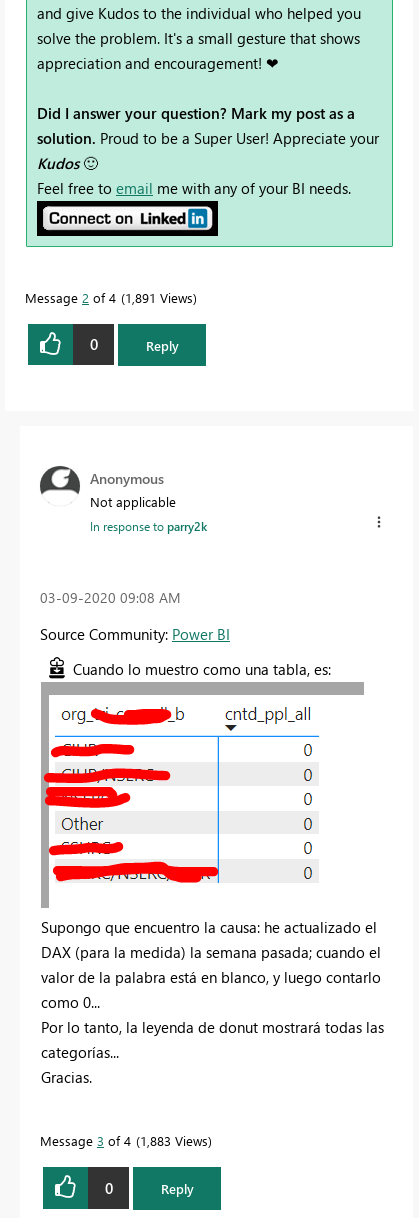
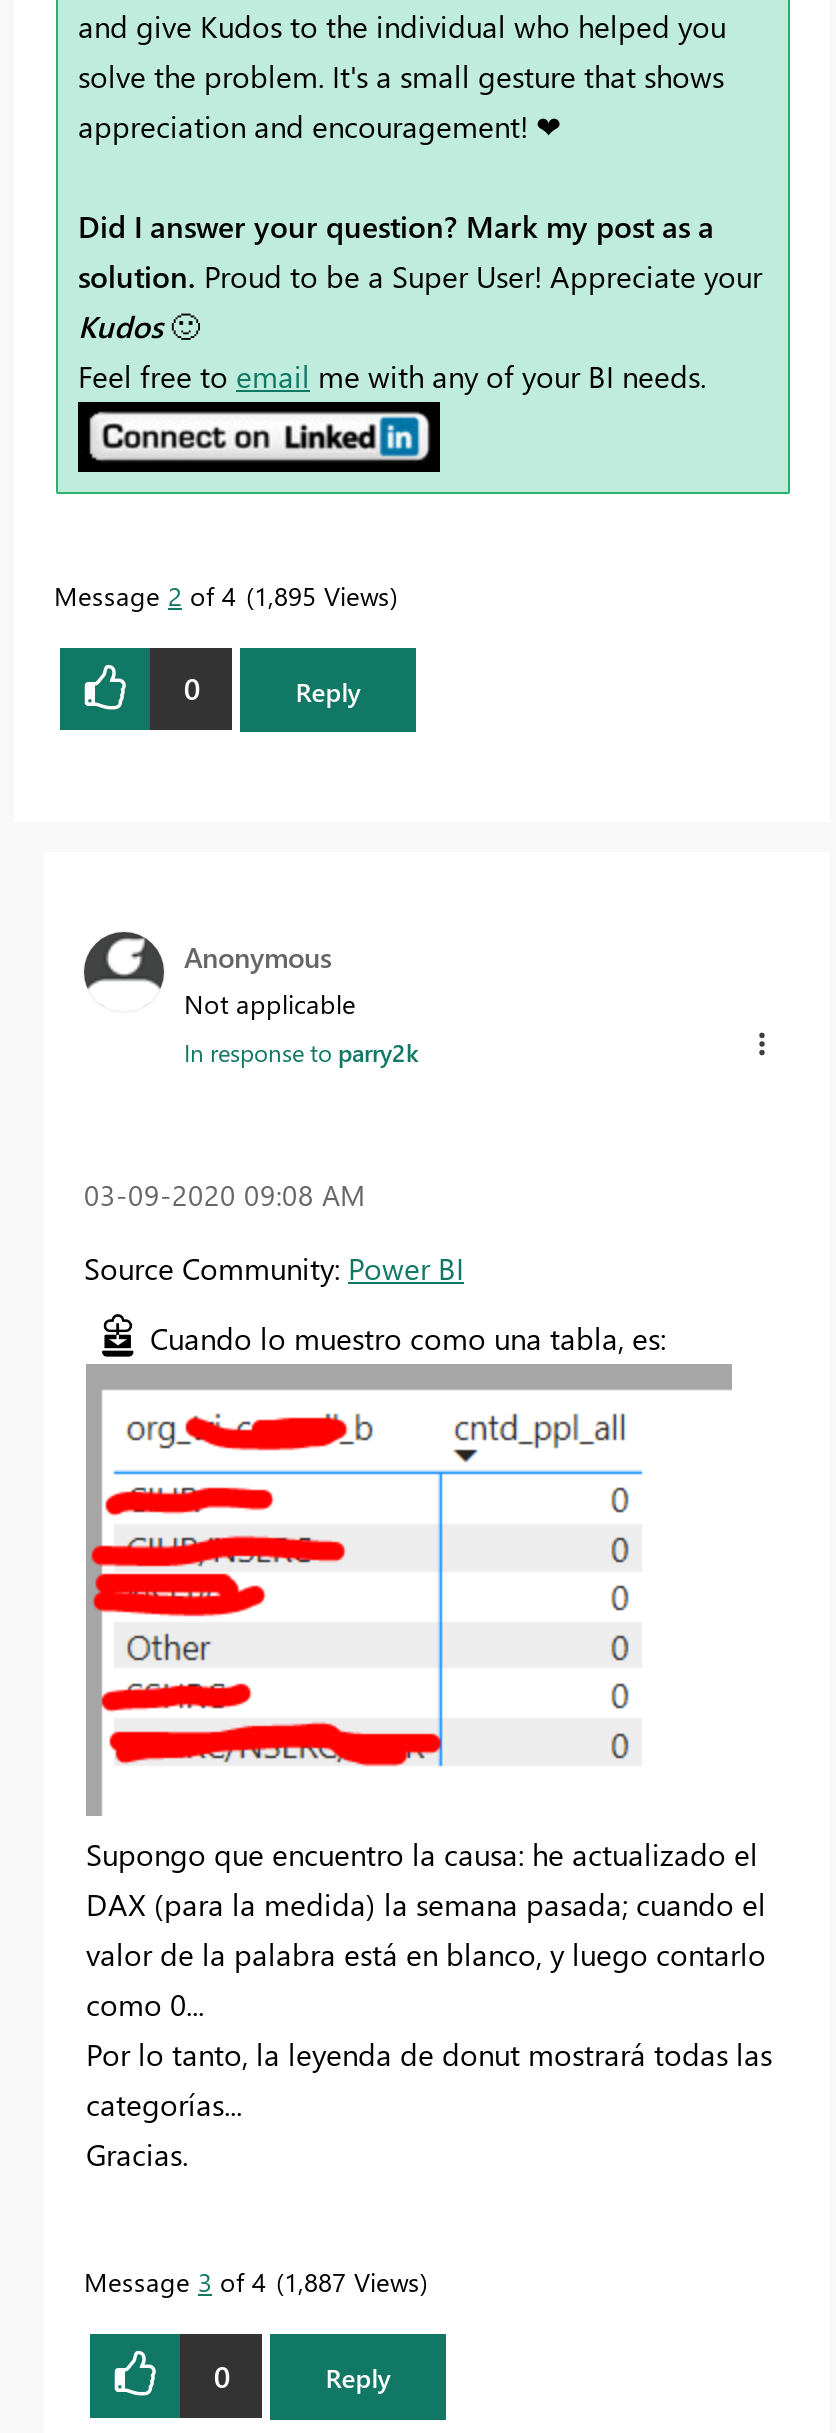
[25,289,193,306] Message 2 of 4 1,891 Views -> [54,578,390,612] Message 2 of 4 1,895 Views
[40,1132,208,1149] Message 3 of 4 1,883 Views -> [84,2265,420,2299] Message 3 of 4 1,887 Views

